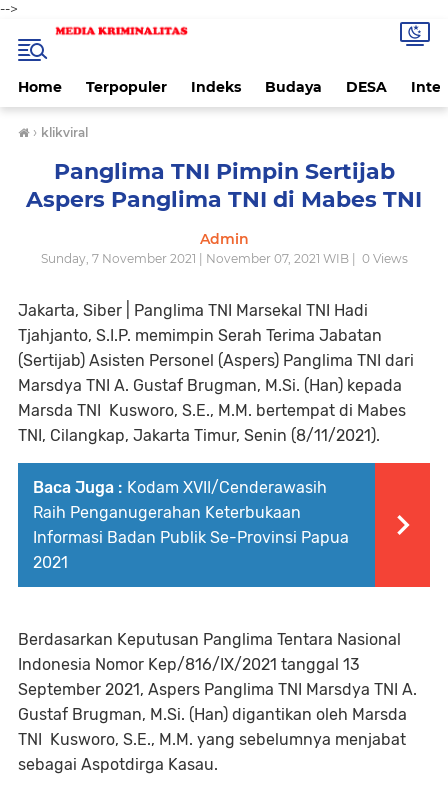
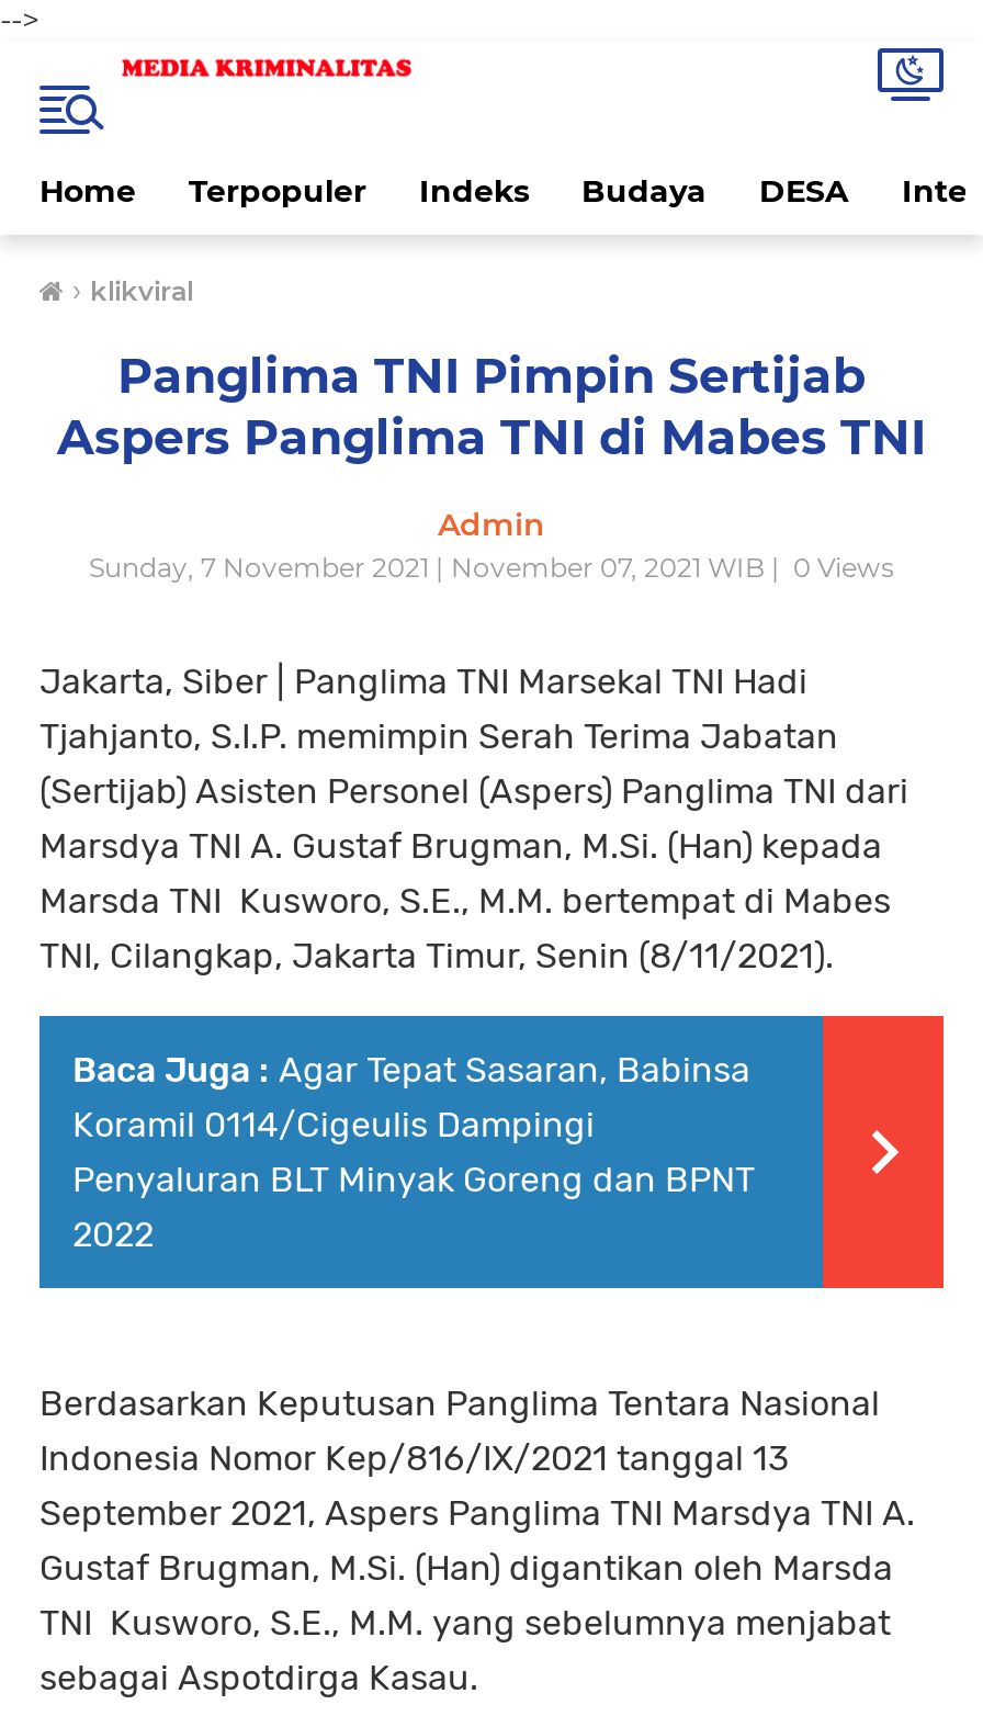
[33,478,349,572] Baca Juga : Kodam XVII/Cenderawasih | Raih Penganugerahan Keterbukaan | Informasi Badan Publik Se-Provinsi Papua | 2021 -> [72,1049,755,1255] Baca Juga : Agar Tepat Sasaran, Babinsa | Koramil 0114/Cigeulis Dampingi | Penyaluran BLT Minyak Goreng dan BPNT | 2022

